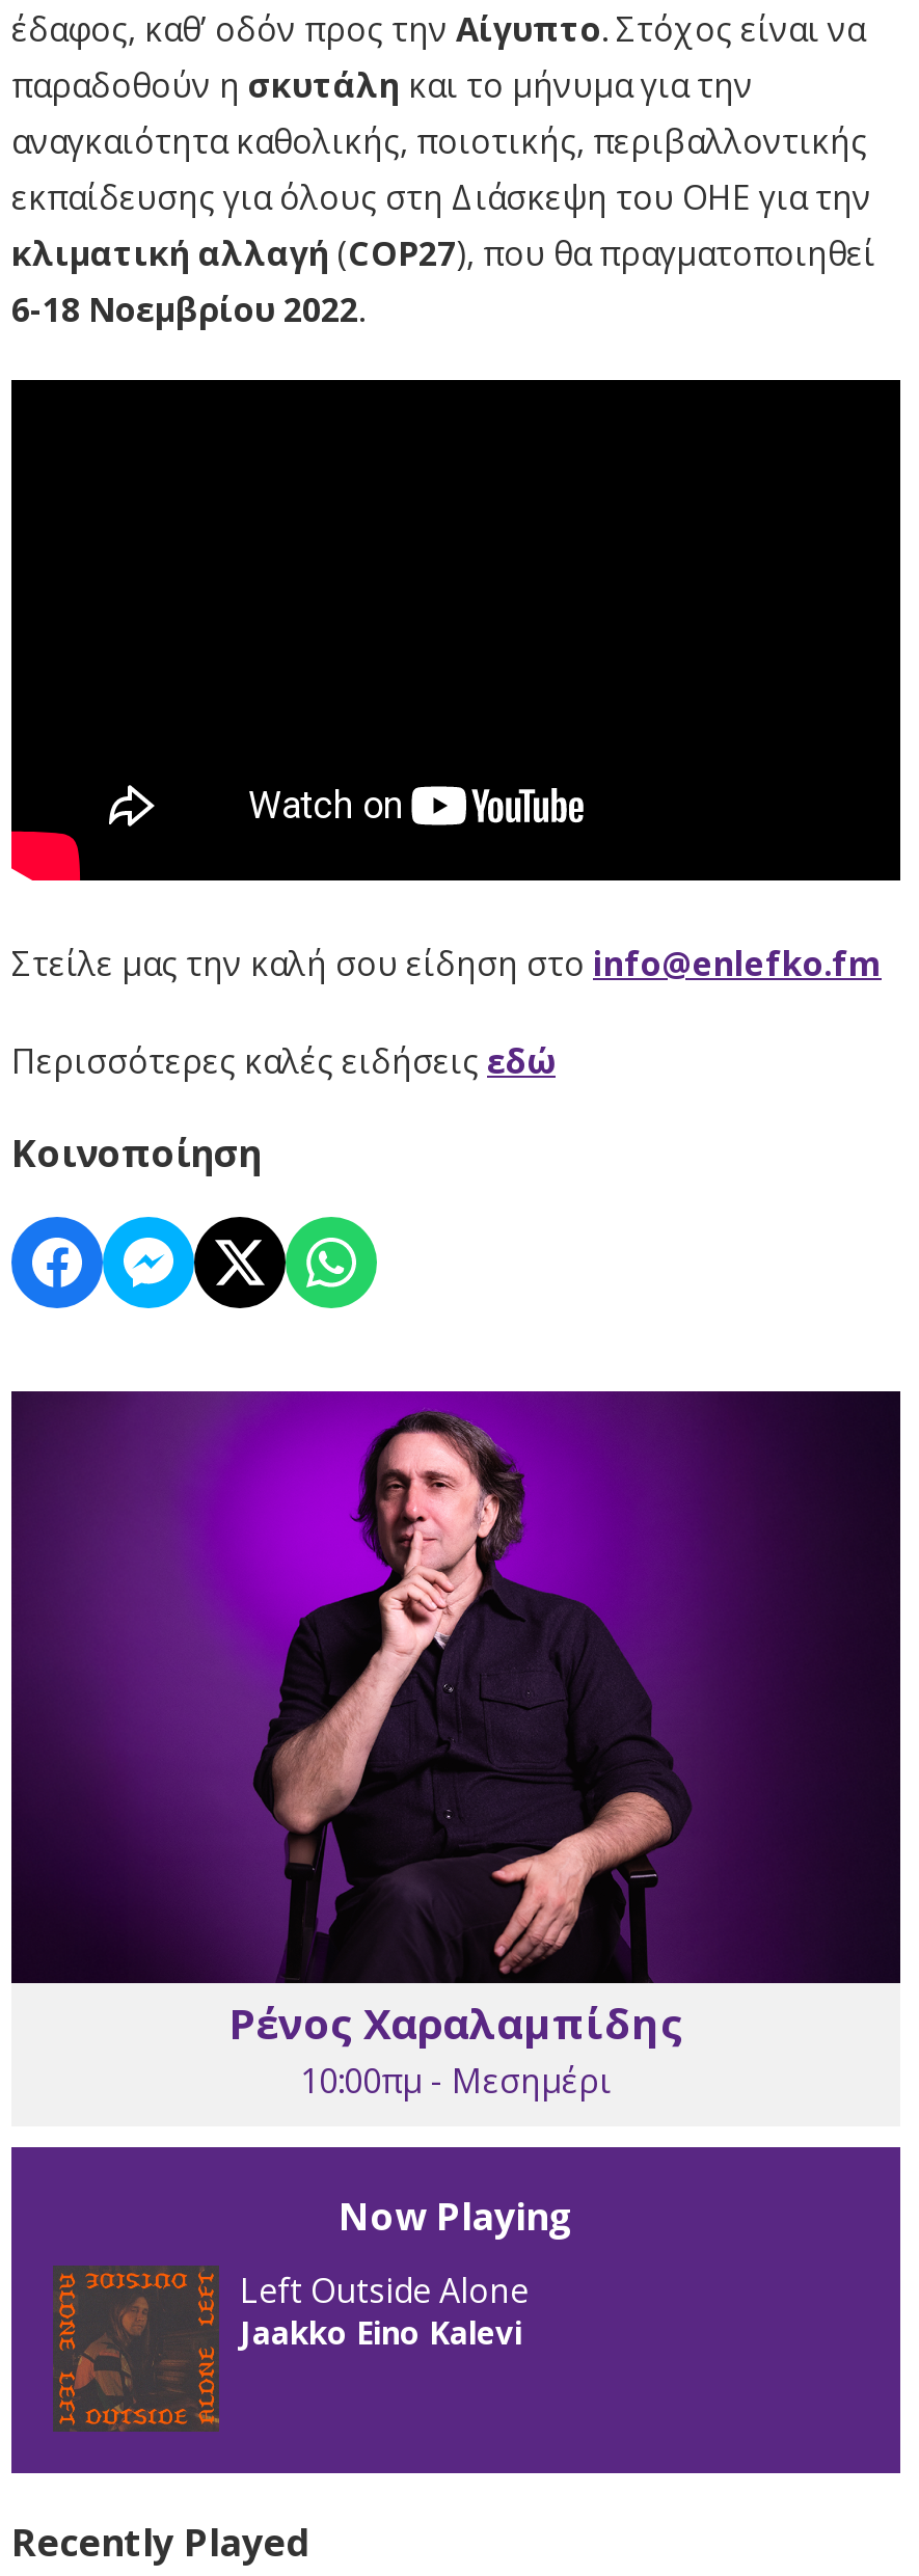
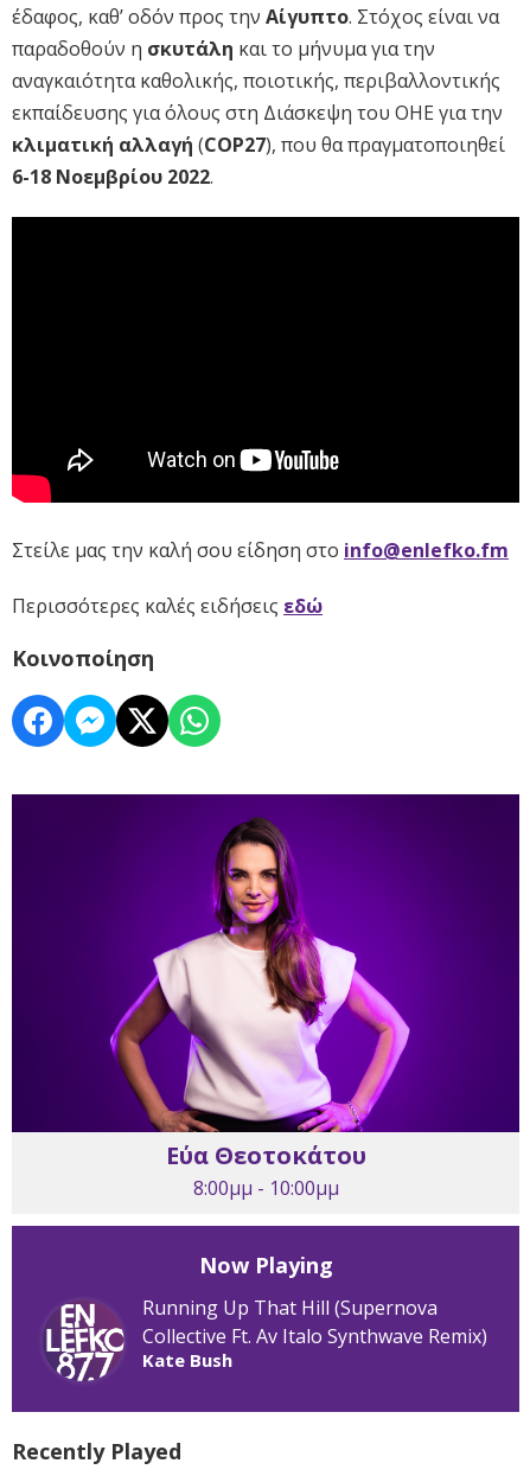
[11,1391,900,2103] [image] | Ρένος Χαραλαμπίδης | 10:00πμ - Μεσημέρι -> [12,794,519,1201] [image] | Εύα Θεοτοκάτου | 8:00μμ - 10:00μμ
[53,2266,529,2432] [image] | Left Outside Alone | Jaakko Eino Kalevi -> [37,1294,487,1387] [image] | Running Up That Hill (Supernova | Collective Ft. Av Italo Synthwave Remix) | Kate Bush

